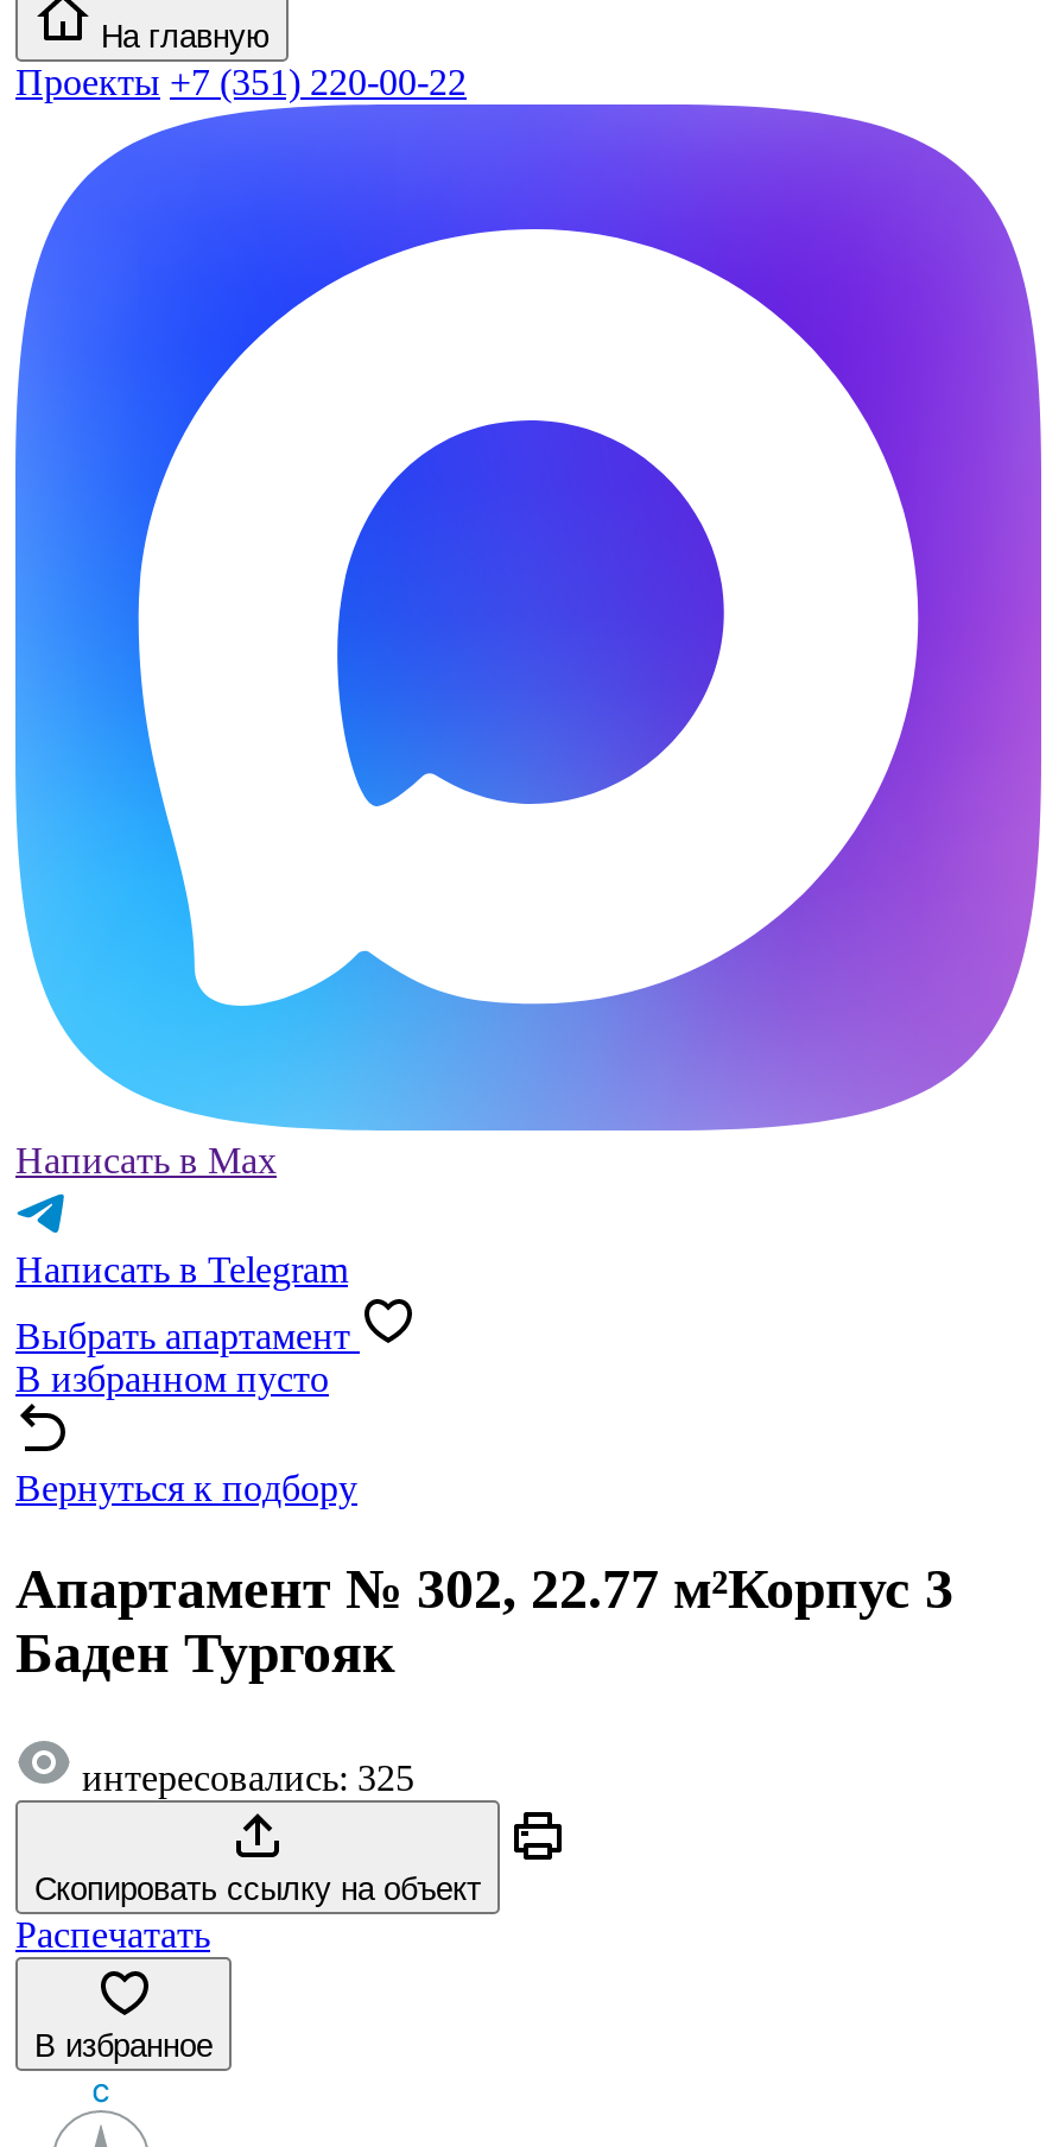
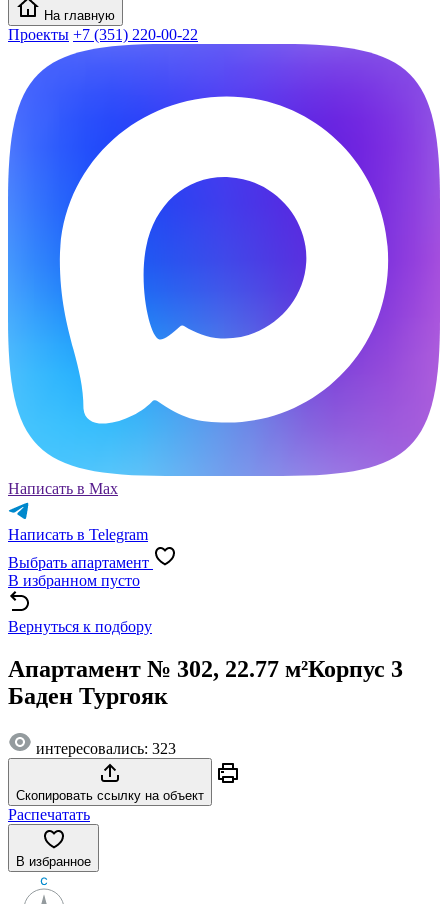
[72,1757,414,1797] интересовались: 325 -> [32,740,176,757] интересовались: 323

